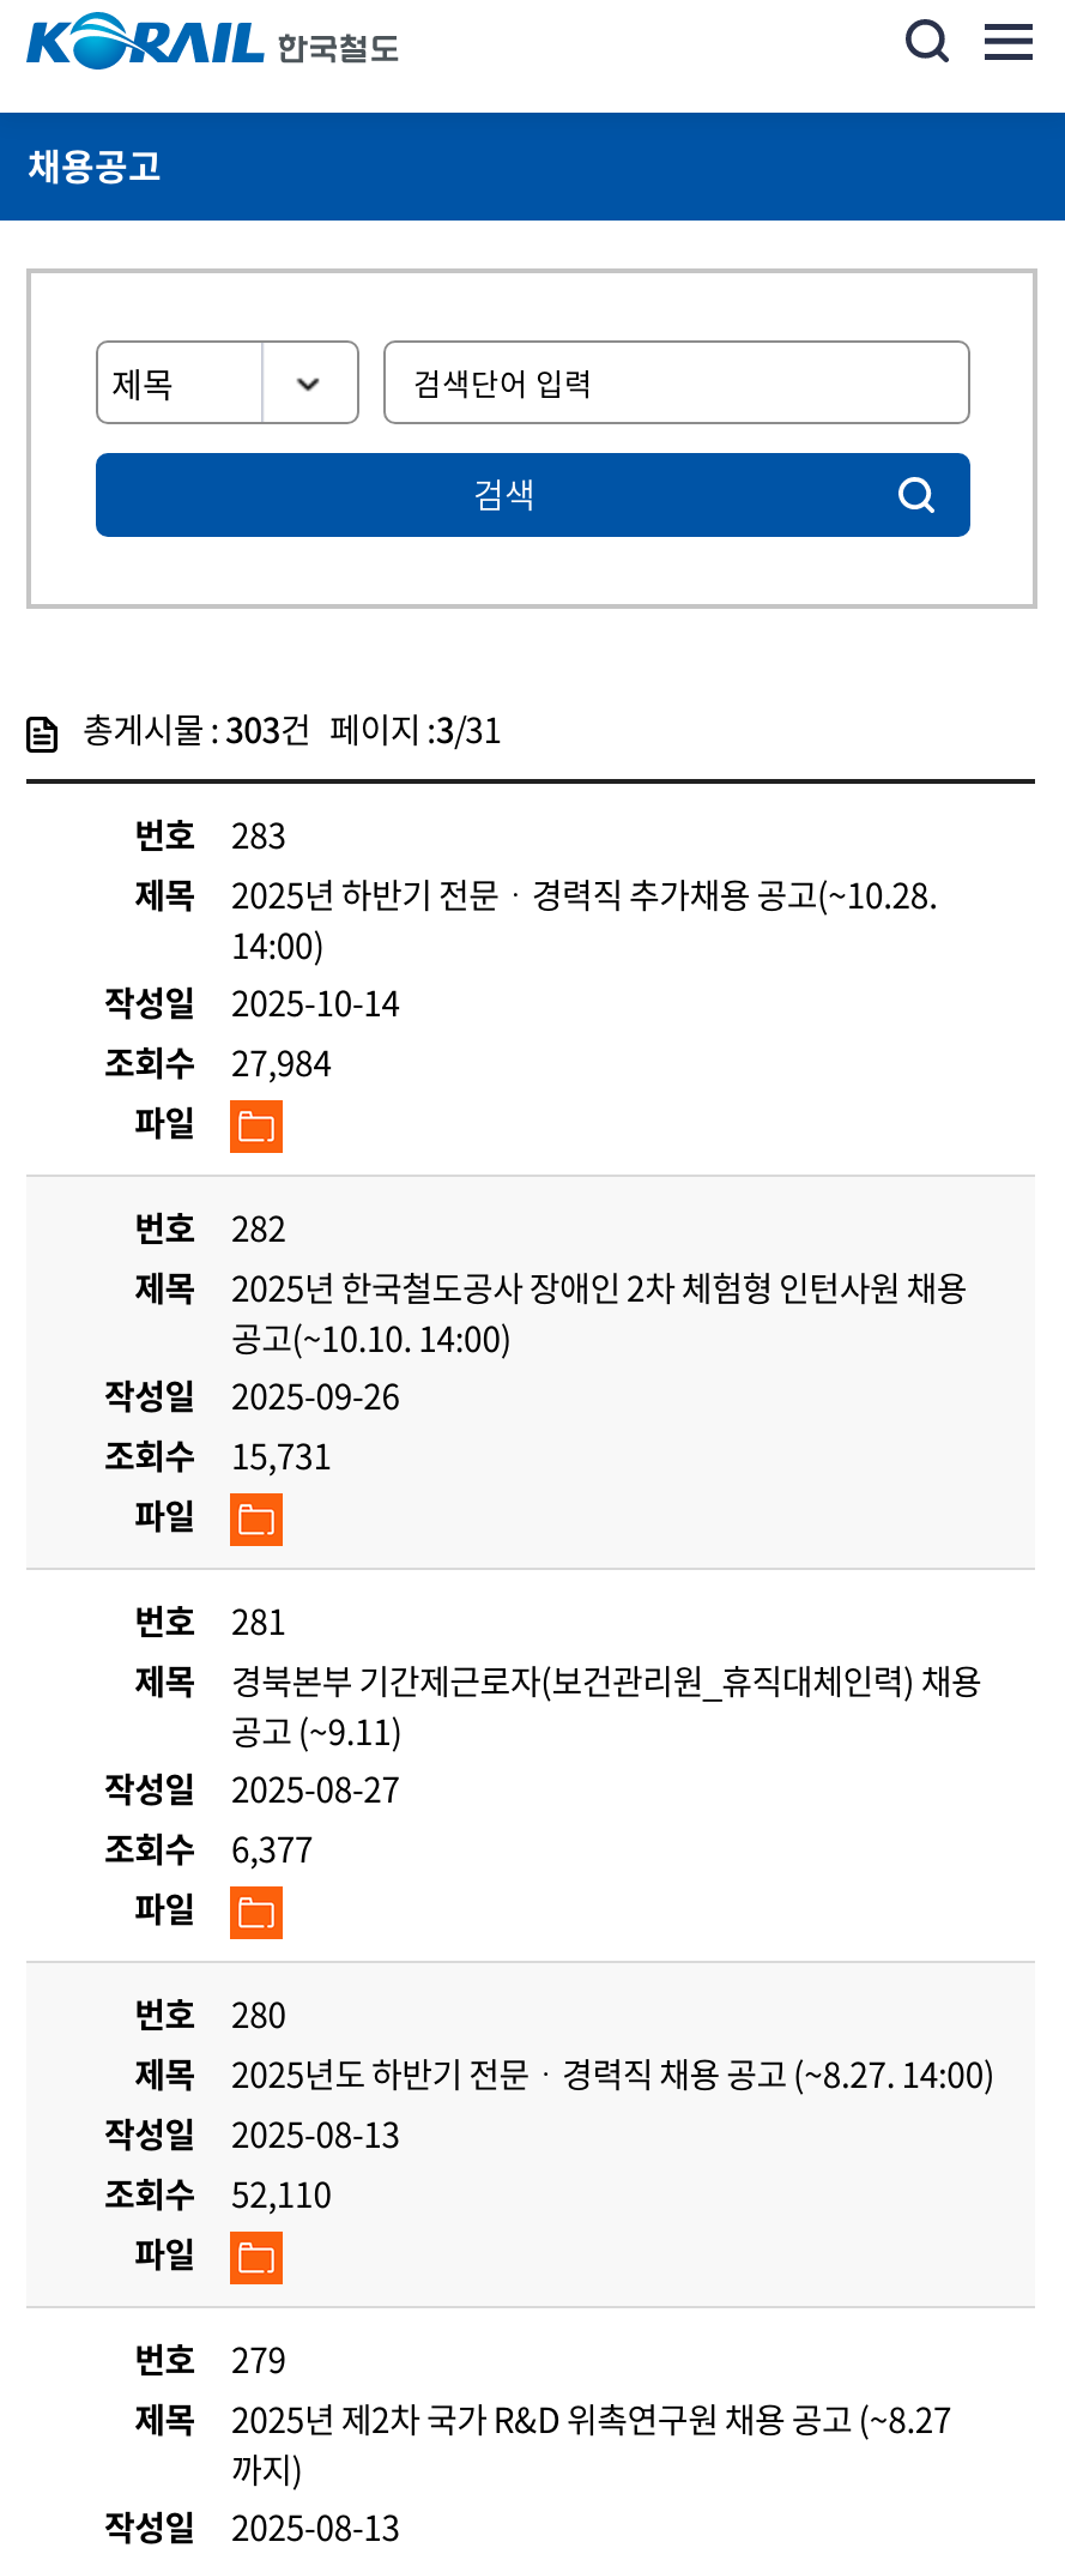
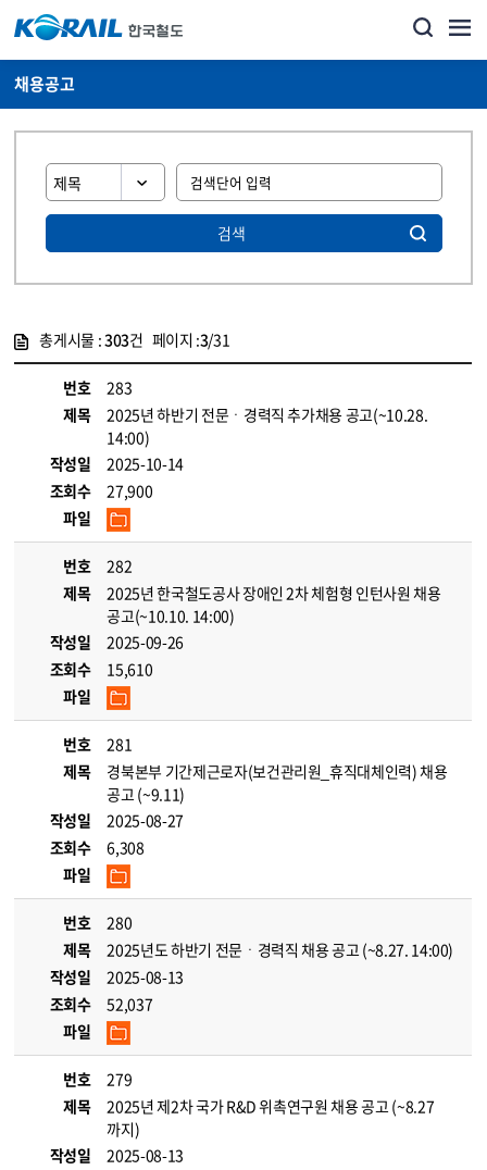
[104,1038,331,1086] 조회수 27,984 -> [49,480,153,501] 조회수 27,900
[104,1431,331,1479] 조회수 15,731 -> [49,658,153,680] 조회수 15,610
[104,1824,313,1872] 조회수 6,377 -> [49,836,144,858] 조회수 6,308
[104,2169,331,2217] 조회수 52,110 -> [49,993,153,1015] 조회수 52,037

